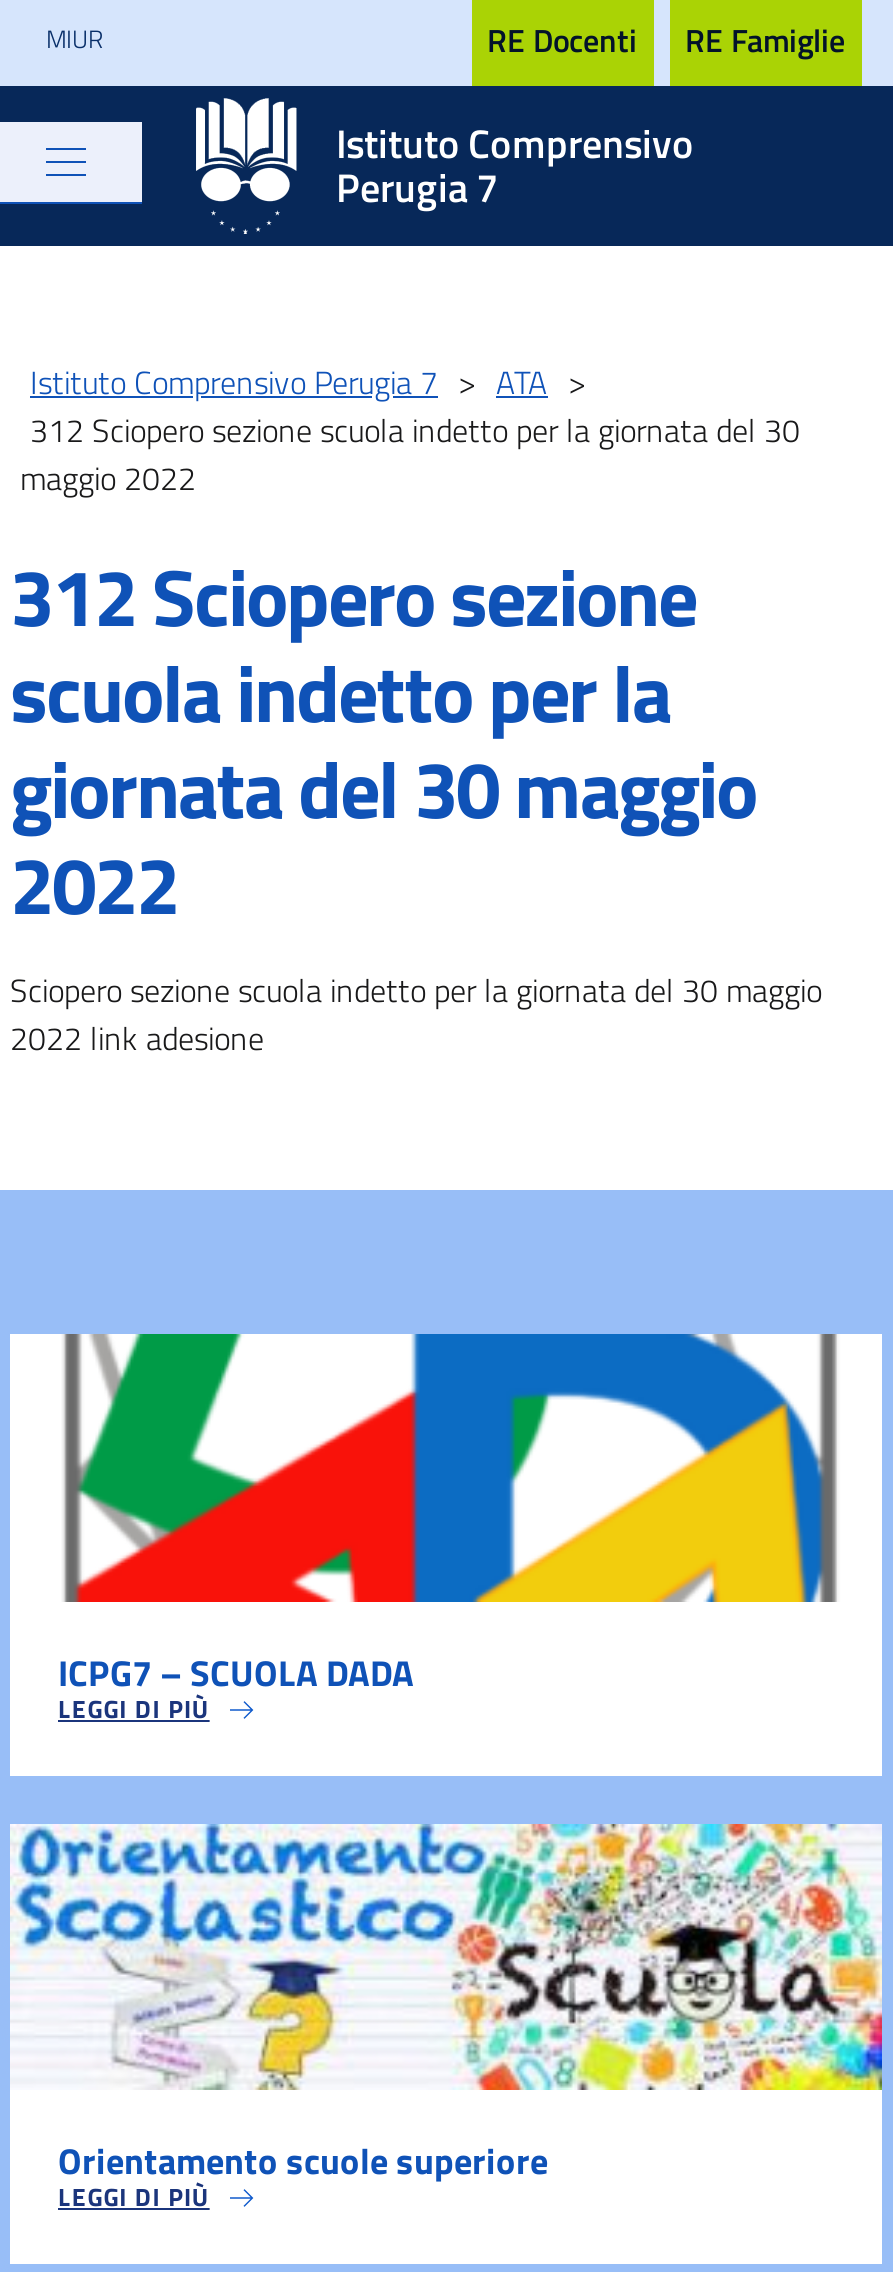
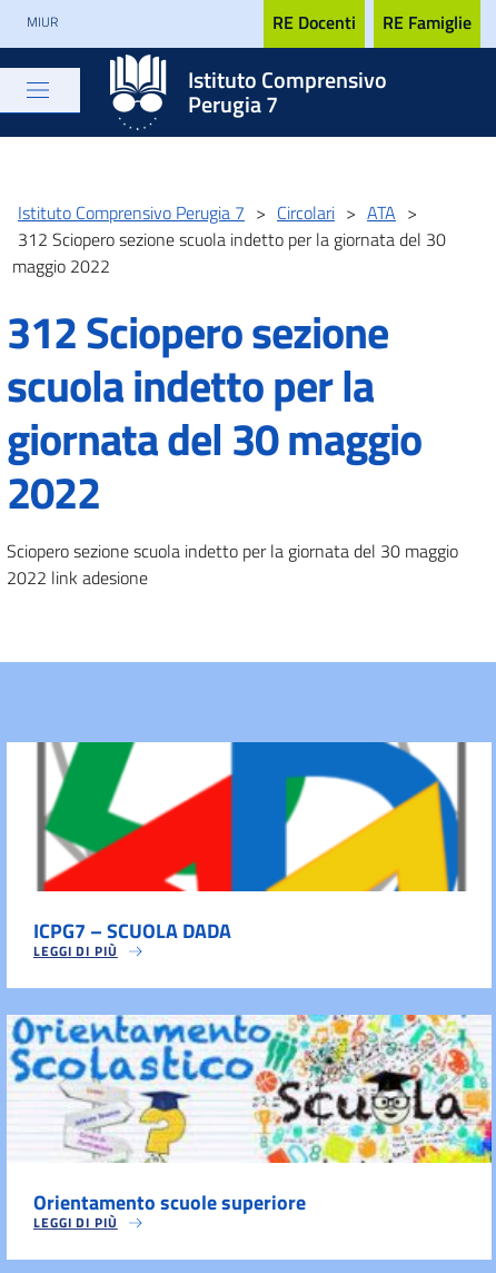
[30,358,586,406] Istituto Comprensivo Perugia 7 > ATA > -> [18,199,417,226] Istituto Comprensivo Perugia 7 > Circolari > ATA >

